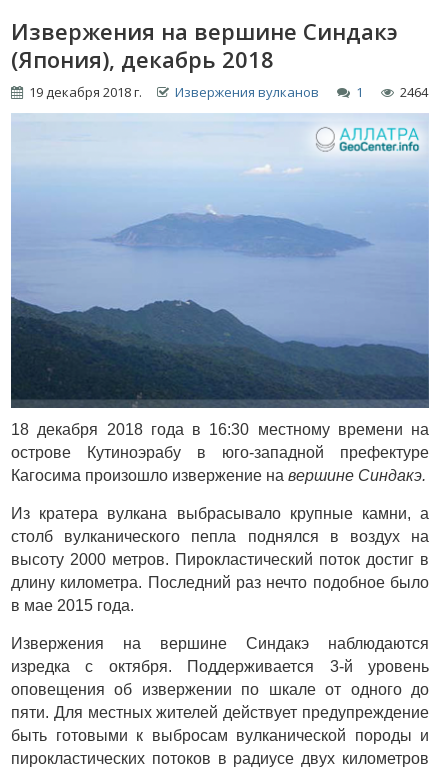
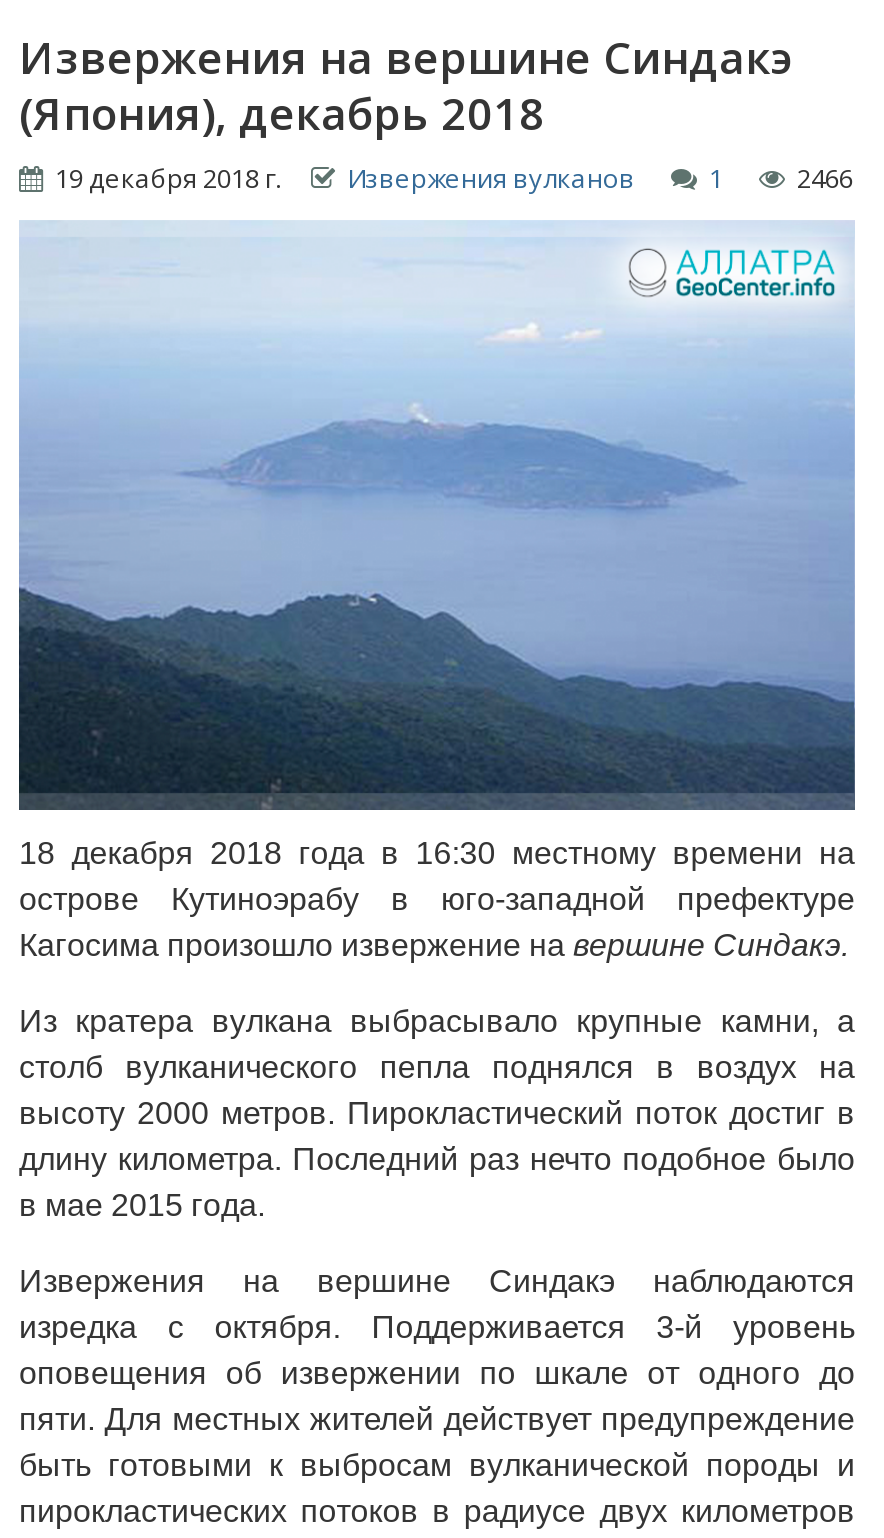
[356,83,428,101] 1 2464 -> [709,160,853,196] 1 2466

